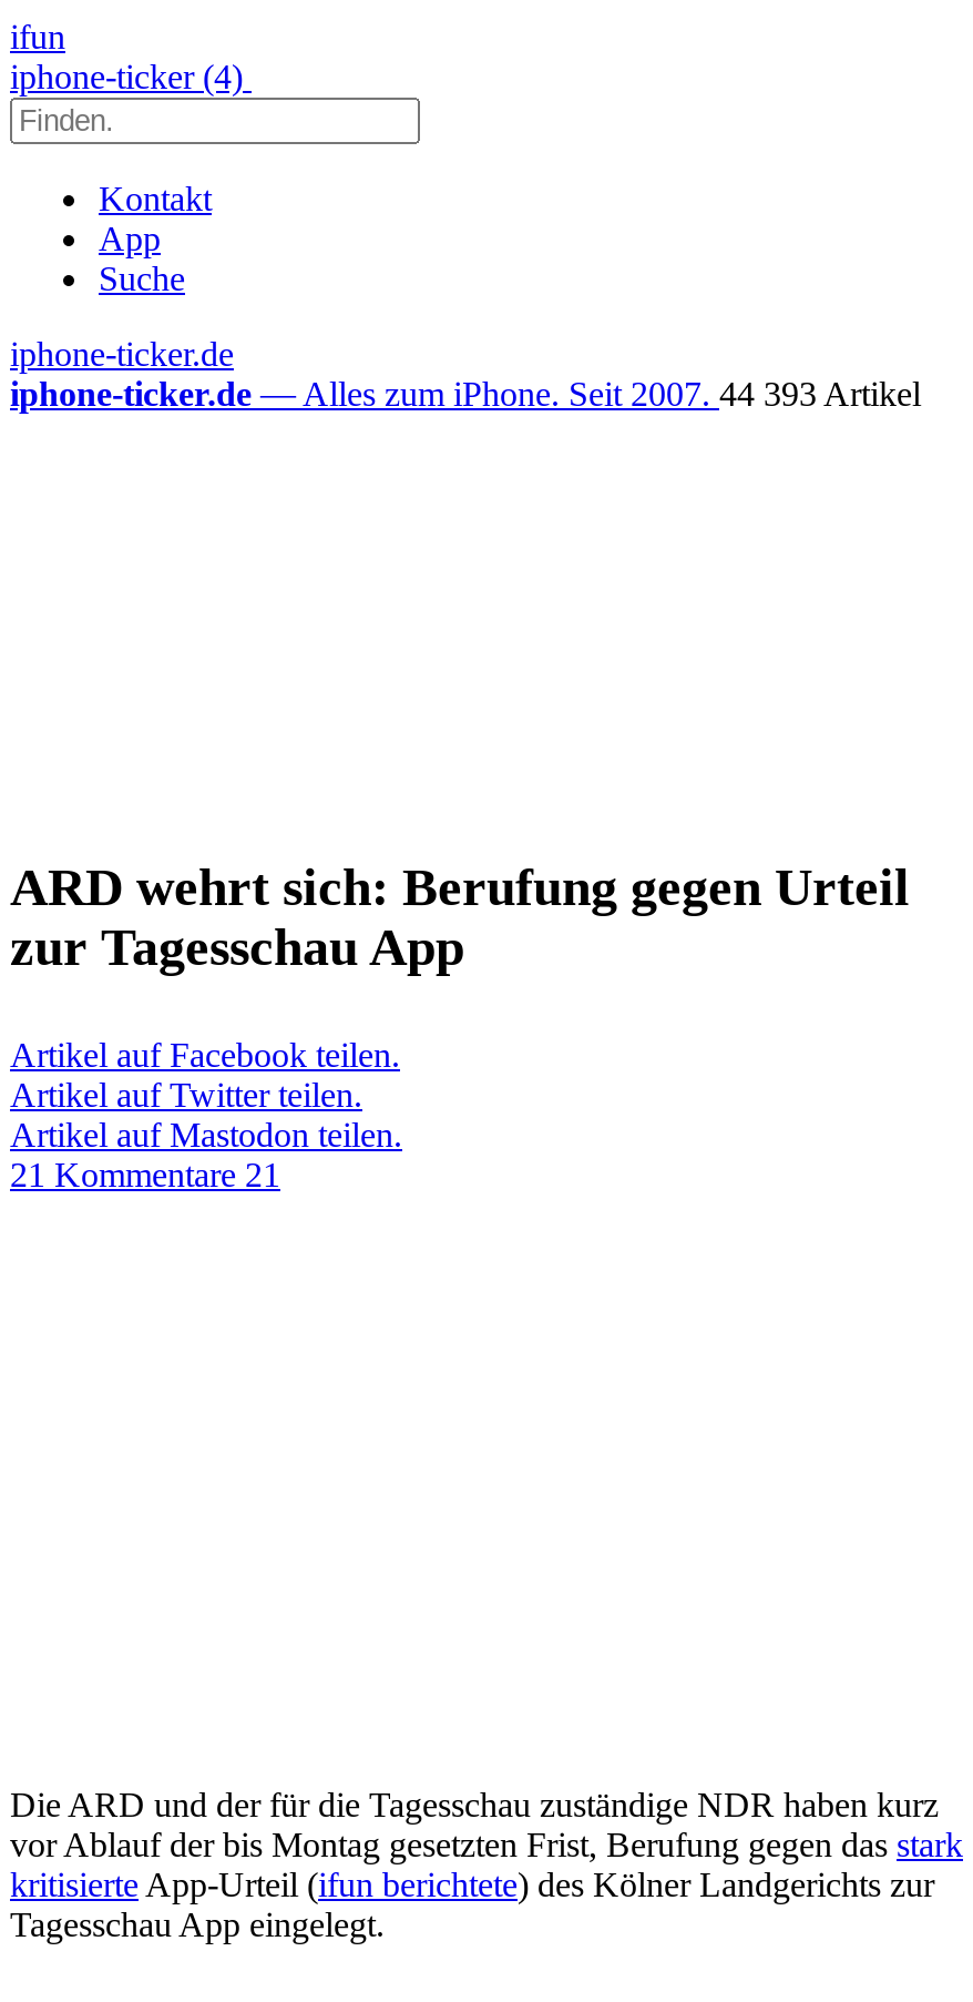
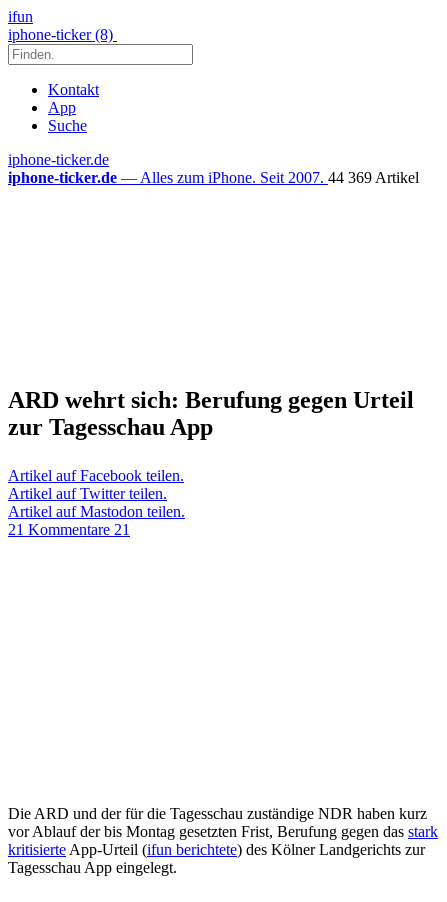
[10,58,252,95] iphone-ticker (4) -> [8,26,117,43] iphone-ticker (8)
[10,375,921,413] iphone-ticker.de — Alles zum iPhone. Seit 2007. 44 393 Artikel -> [8,169,419,186] iphone-ticker.de — Alles zum iPhone. Seit 2007. 44 369 Artikel

